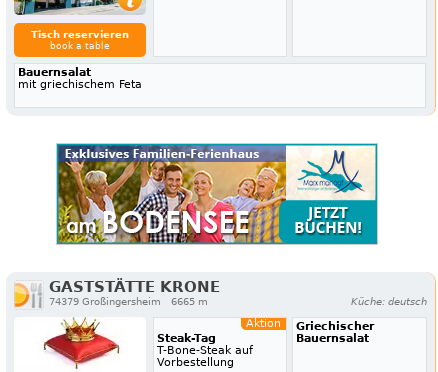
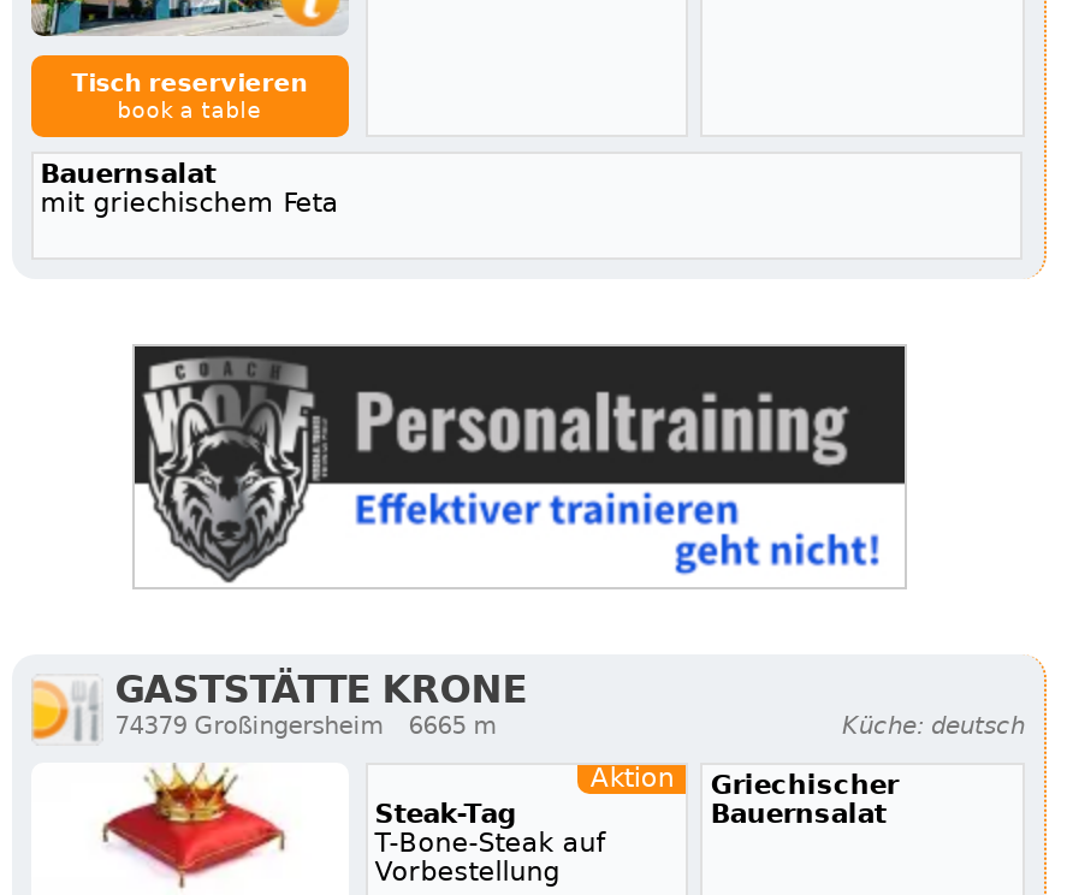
[56,143,378,245] [image] -> [132,344,907,587] [image]

